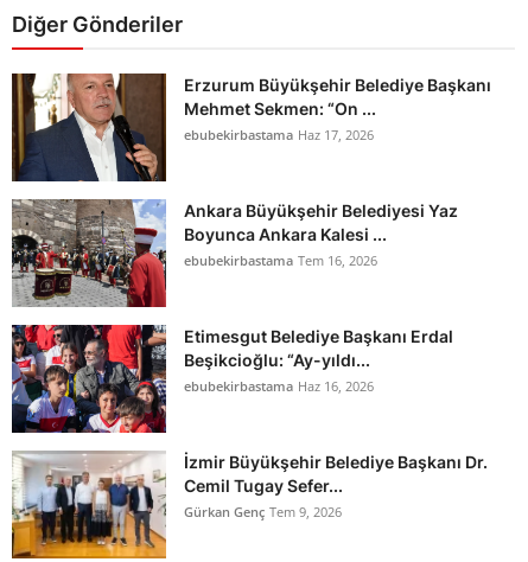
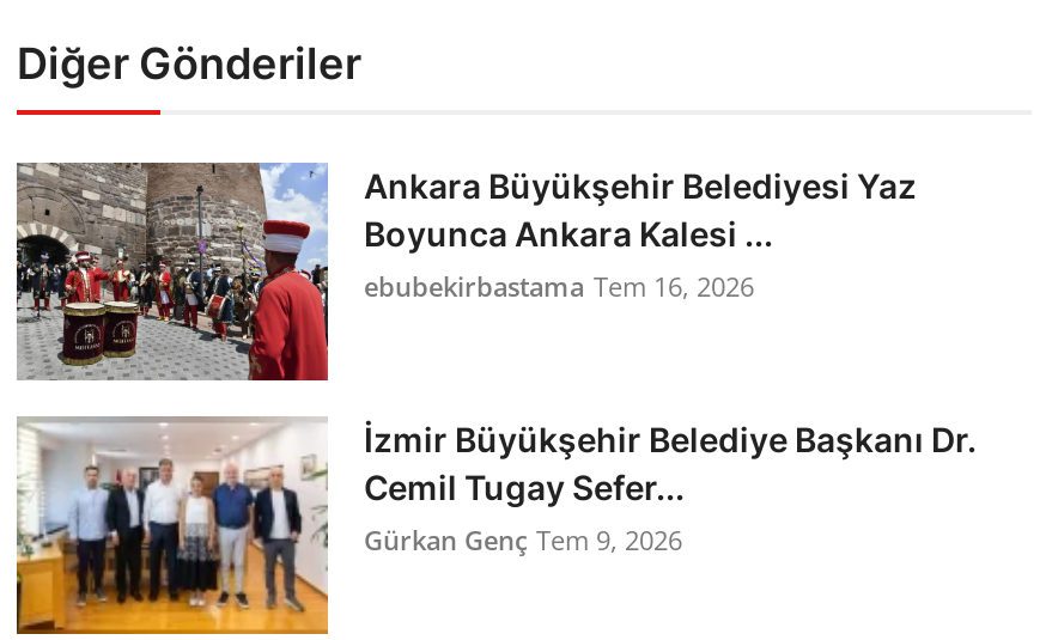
[12,72,491,183] [image] | Erzurum Büyükşehir Belediye Başkanı | Mehmet Sekmen: “On ... | ebubekirbastama Haz 17, 2026 -> none
[12,324,453,434] [image] | Etimesgut Belediye Başkanı Erdal | Beşikcioğlu: “Ay-yıldı... | ebubekirbastama Haz 16, 2026 -> none

